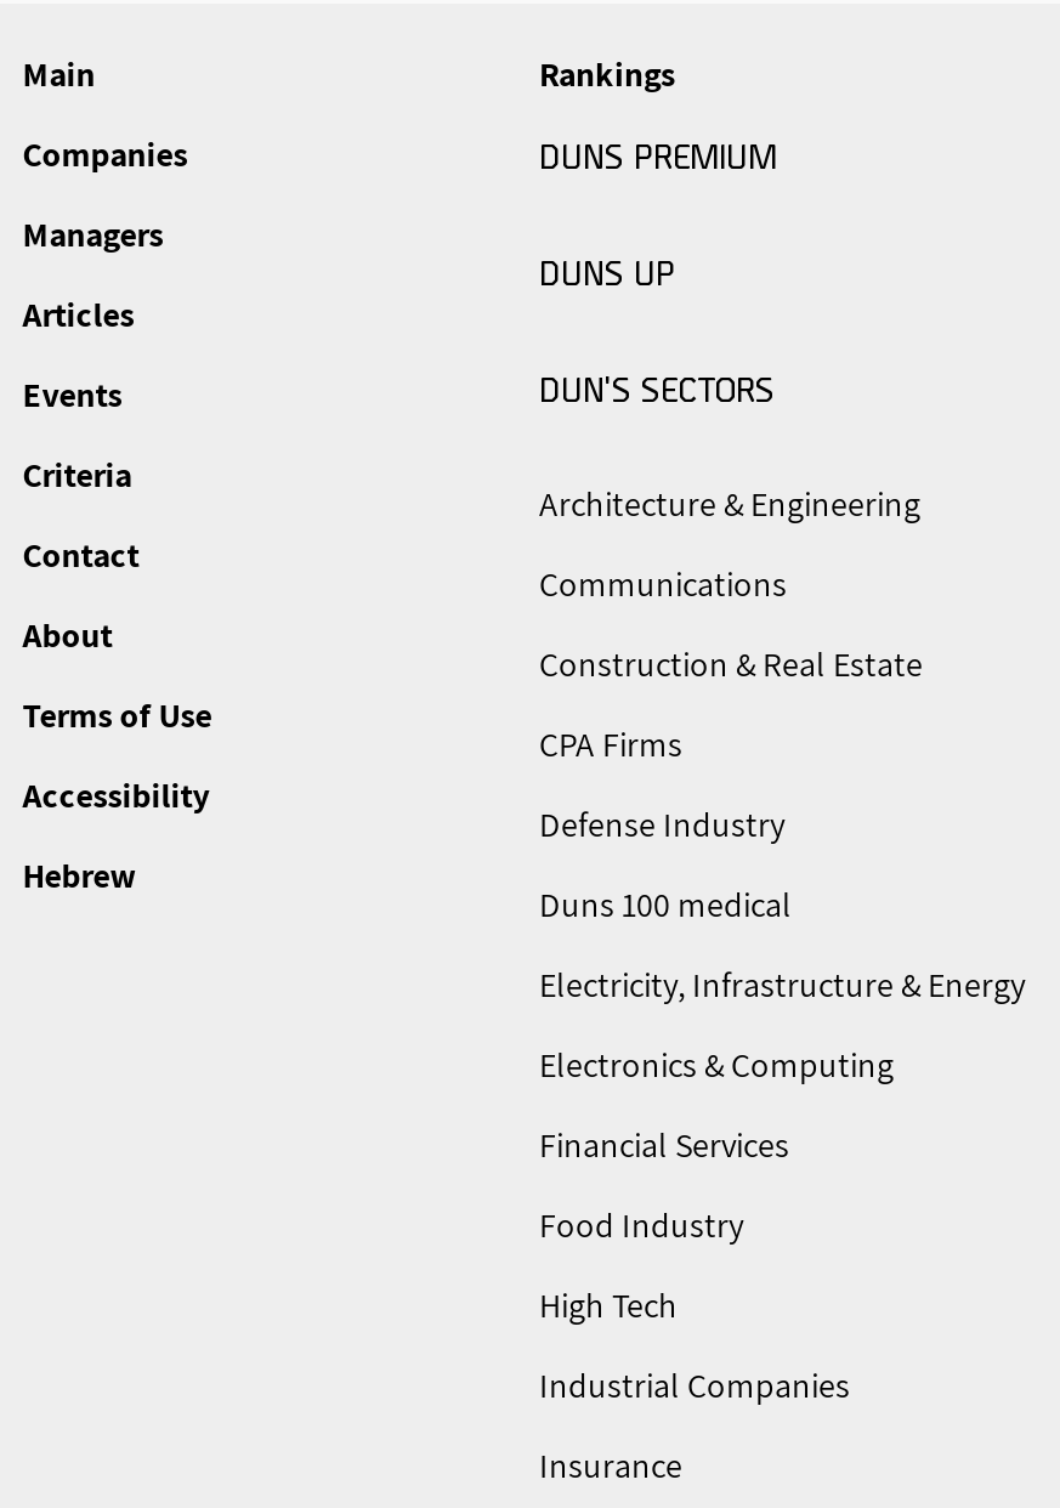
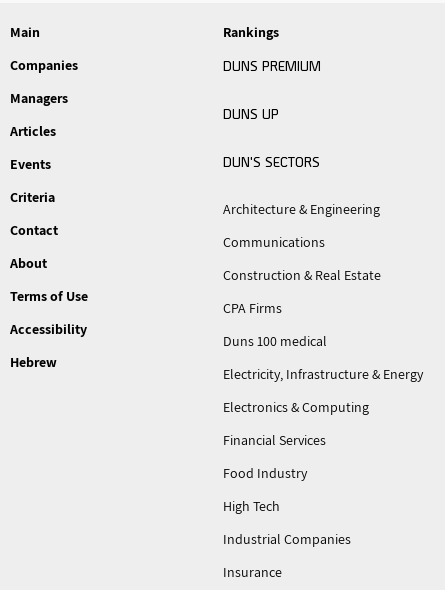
[539,804,784,847] Defense Industry -> none

